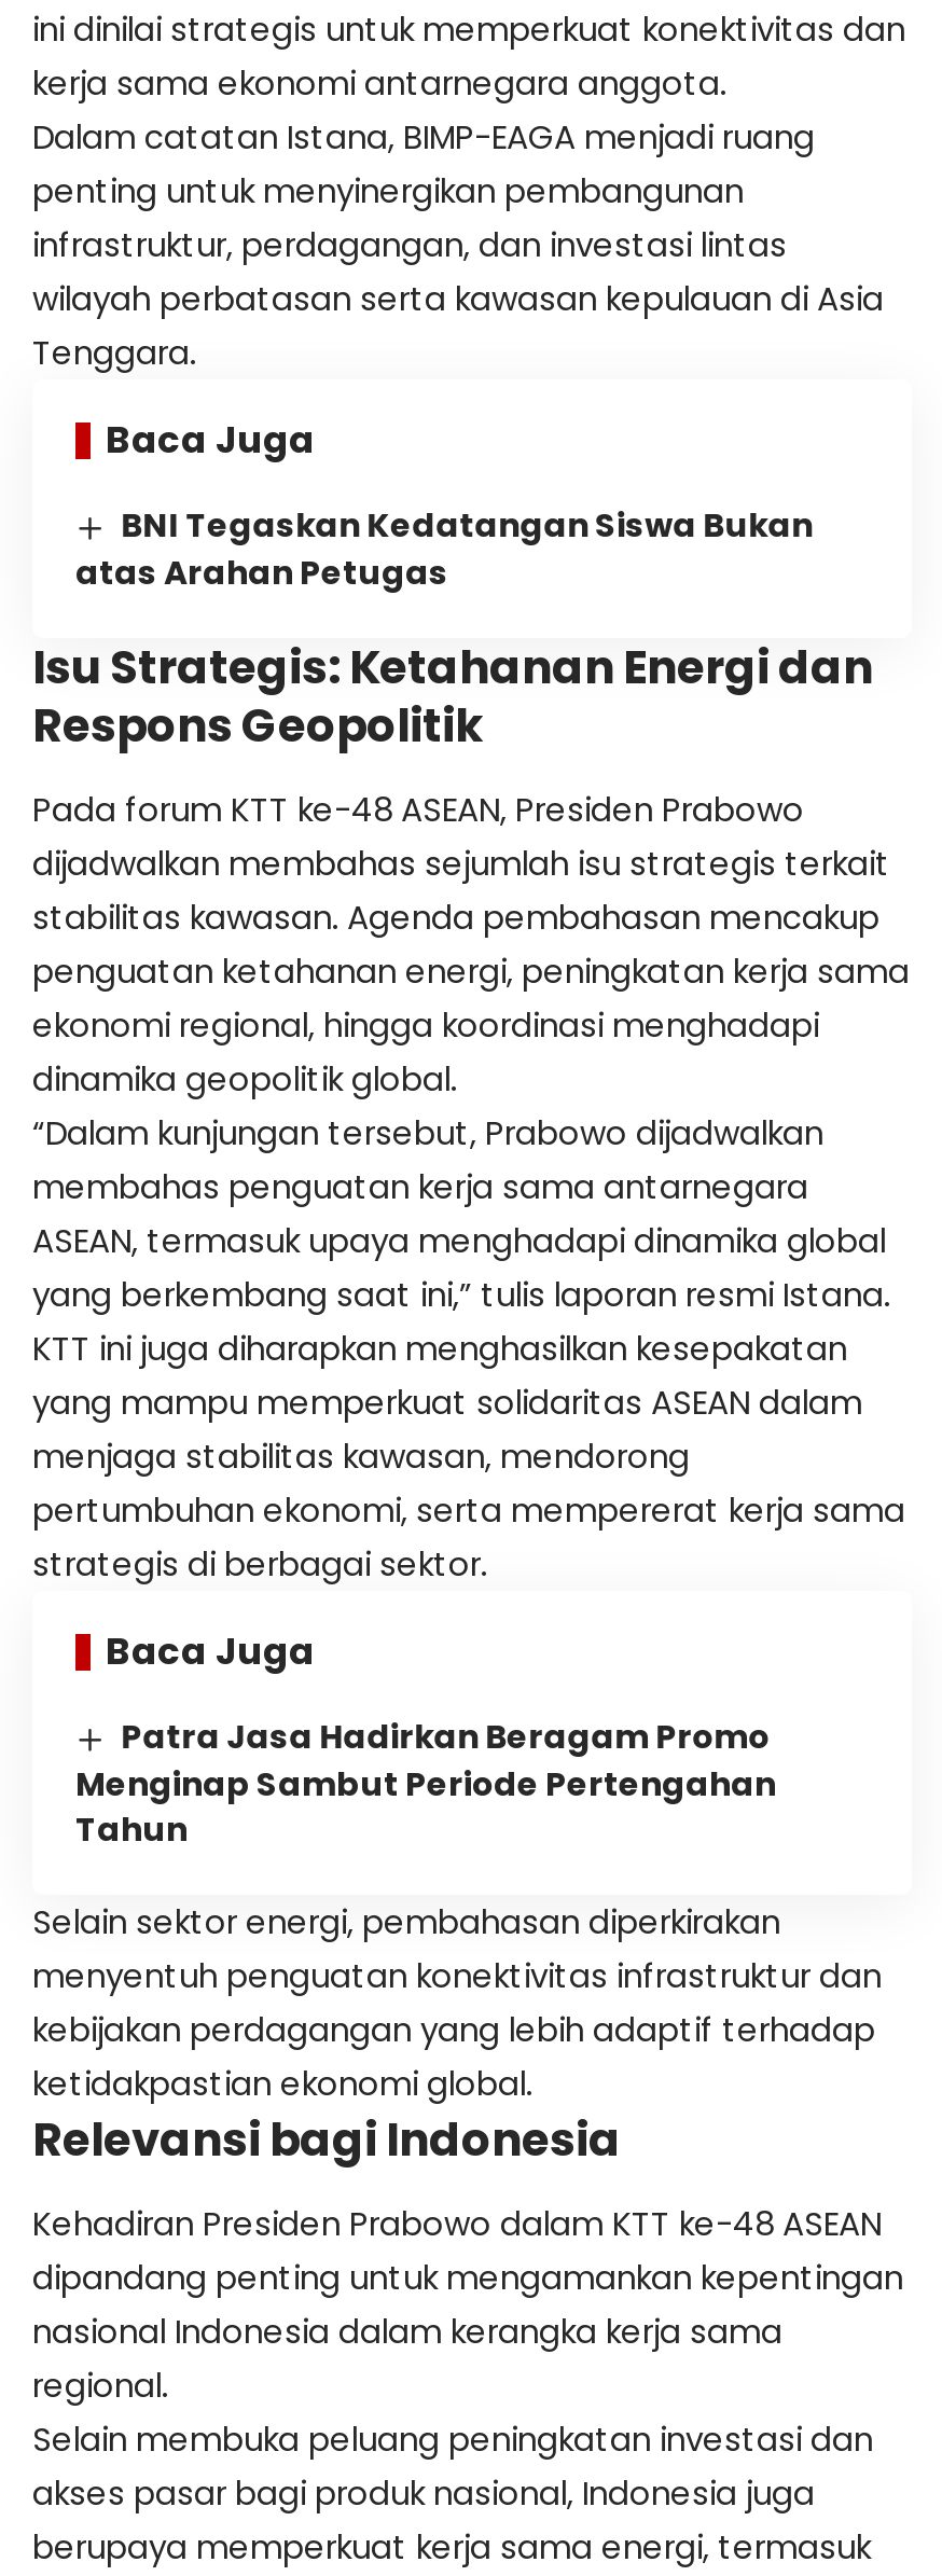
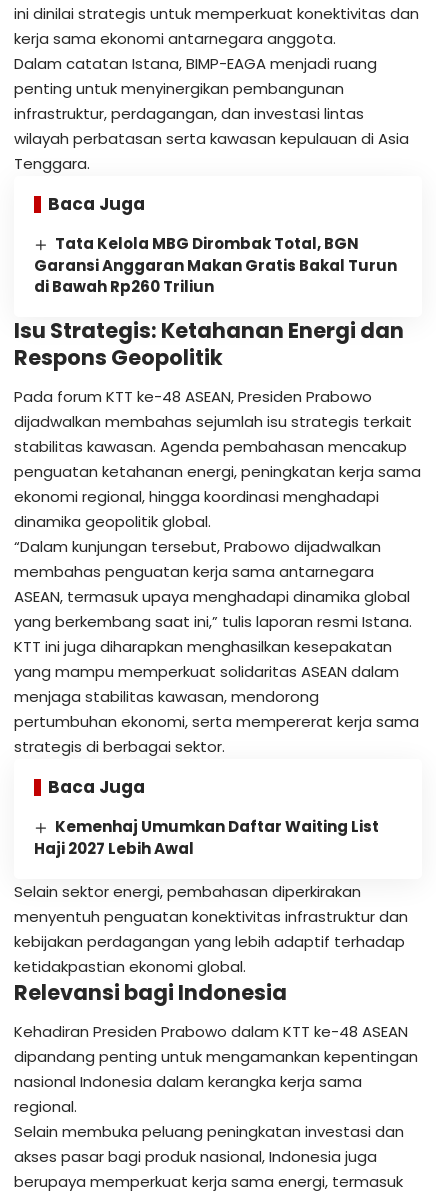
[75,502,813,594] BNI Tegaskan Kedatangan Siswa Bukan | atas Arahan Petugas -> [34,233,397,297] Tata Kelola MBG Dirombak Total, BGN | Garansi Anggaran Makan Gratis Bakal Turun | di Bawah Rp260 Triliun
moved [32,635,910,1678] -> [14,316,421,799]: Isu Strategis: Ketahanan Energi dan | Respons Geopolitik | Pada forum KTT ke-48 ASEAN, Presiden Prabowo | ... | strategis di berbagai sektor. | Baca Juga
[75,1714,776,1852] Patra Jasa Hadirkan Beragam Promo | Menginap Sambut Periode Pertengahan | Tahun -> [34,816,379,859] Kemenhaj Umumkan Daftar Waiting List | Haji 2027 Lebih Awal

